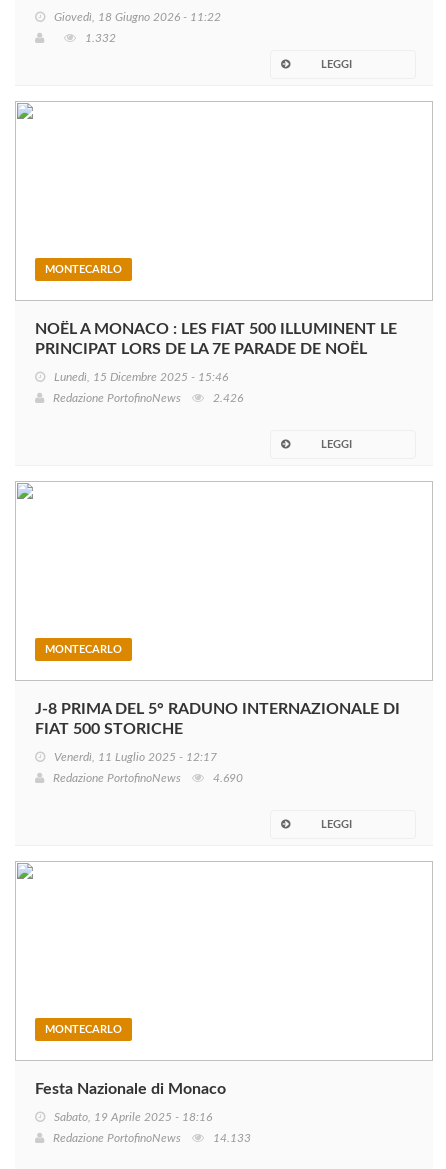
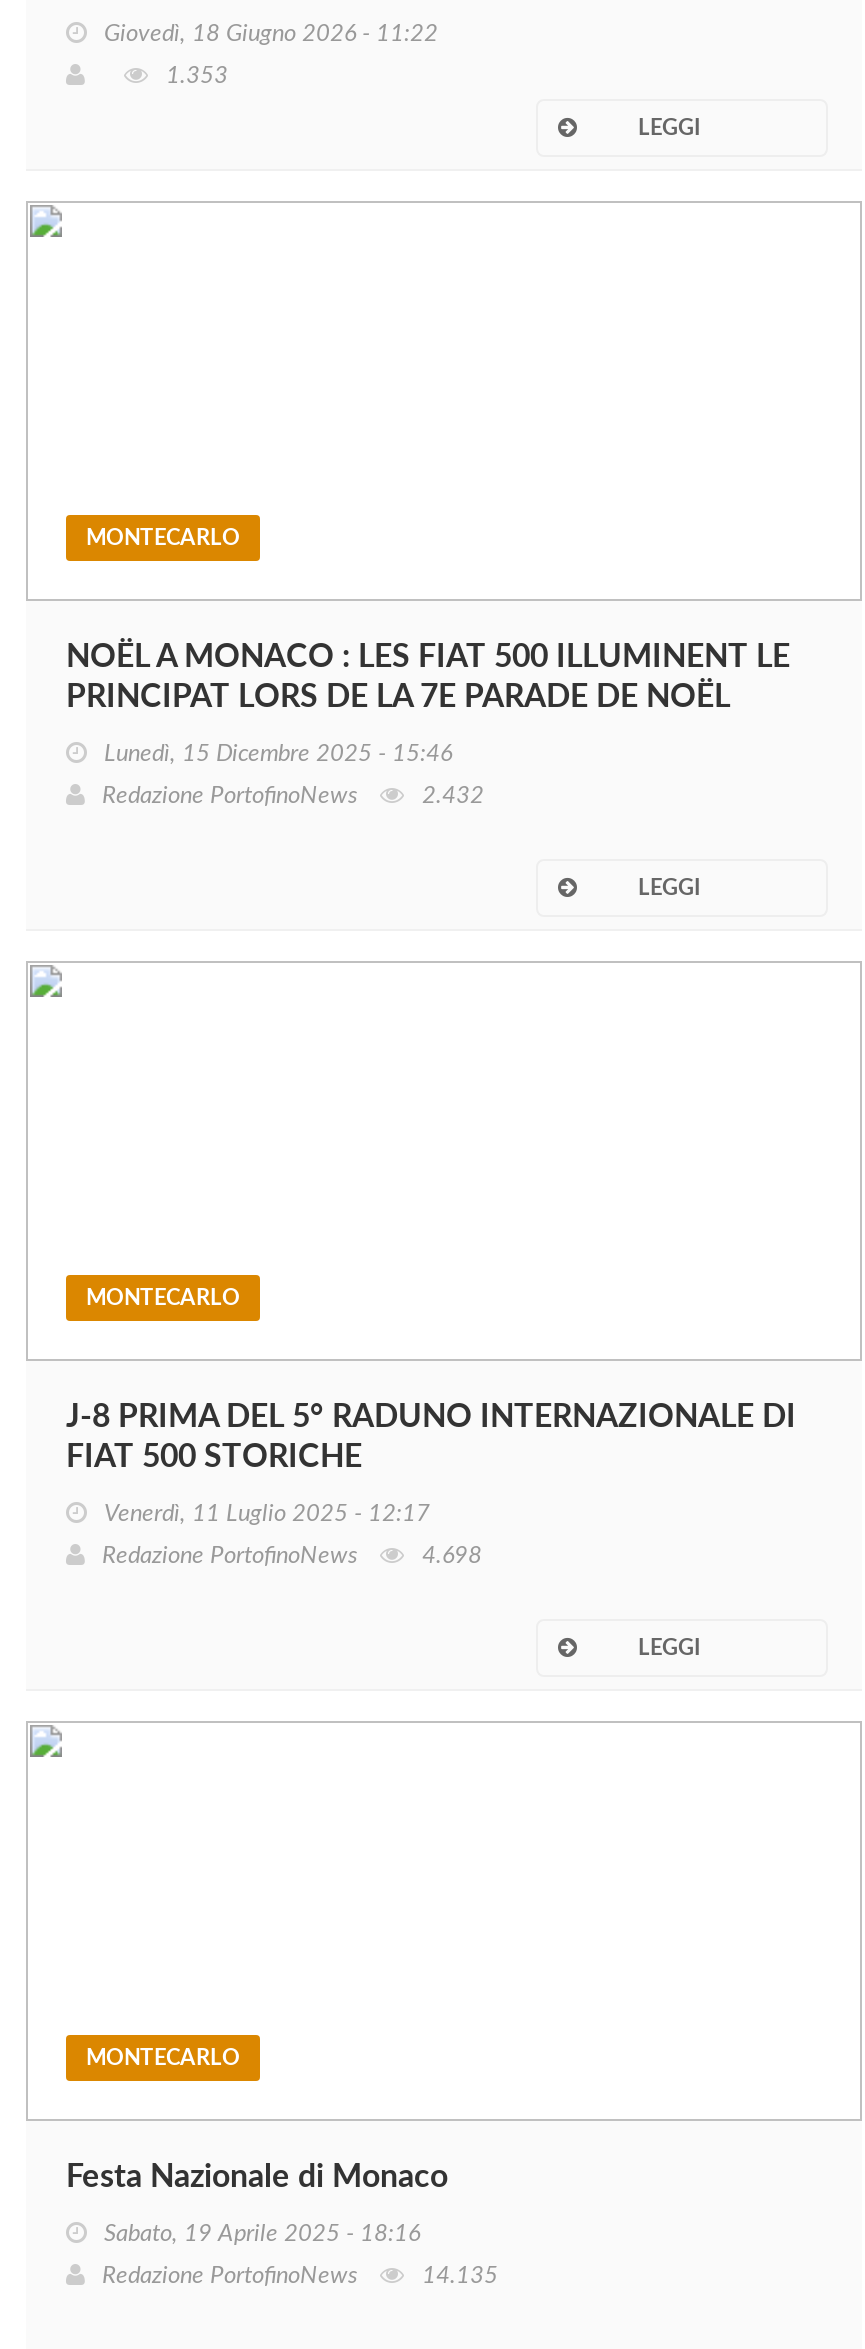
[85,32,116,44] 1.332 -> [166,63,228,87] 1.353
[213,392,243,404] 2.426 -> [422,783,484,807] 2.432
[213,772,243,784] 4.690 -> [422,1543,482,1567] 4.698
[213,1132,251,1144] 14.133 -> [422,2263,498,2287] 14.135

